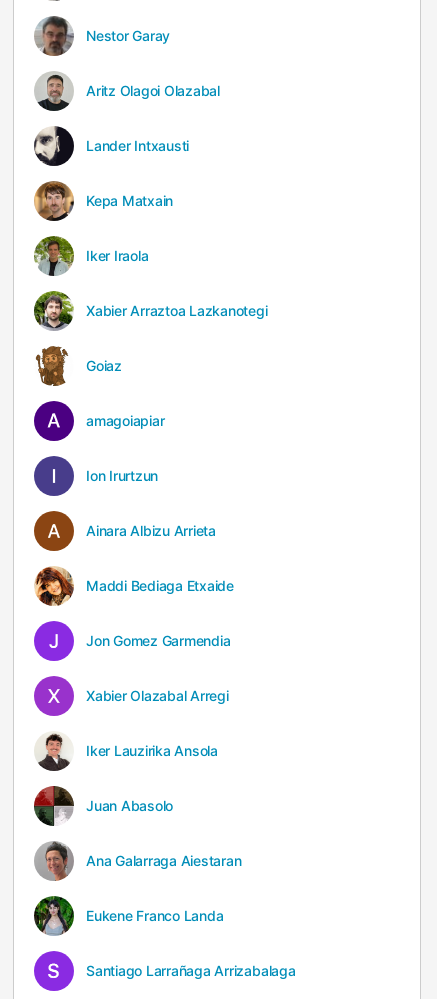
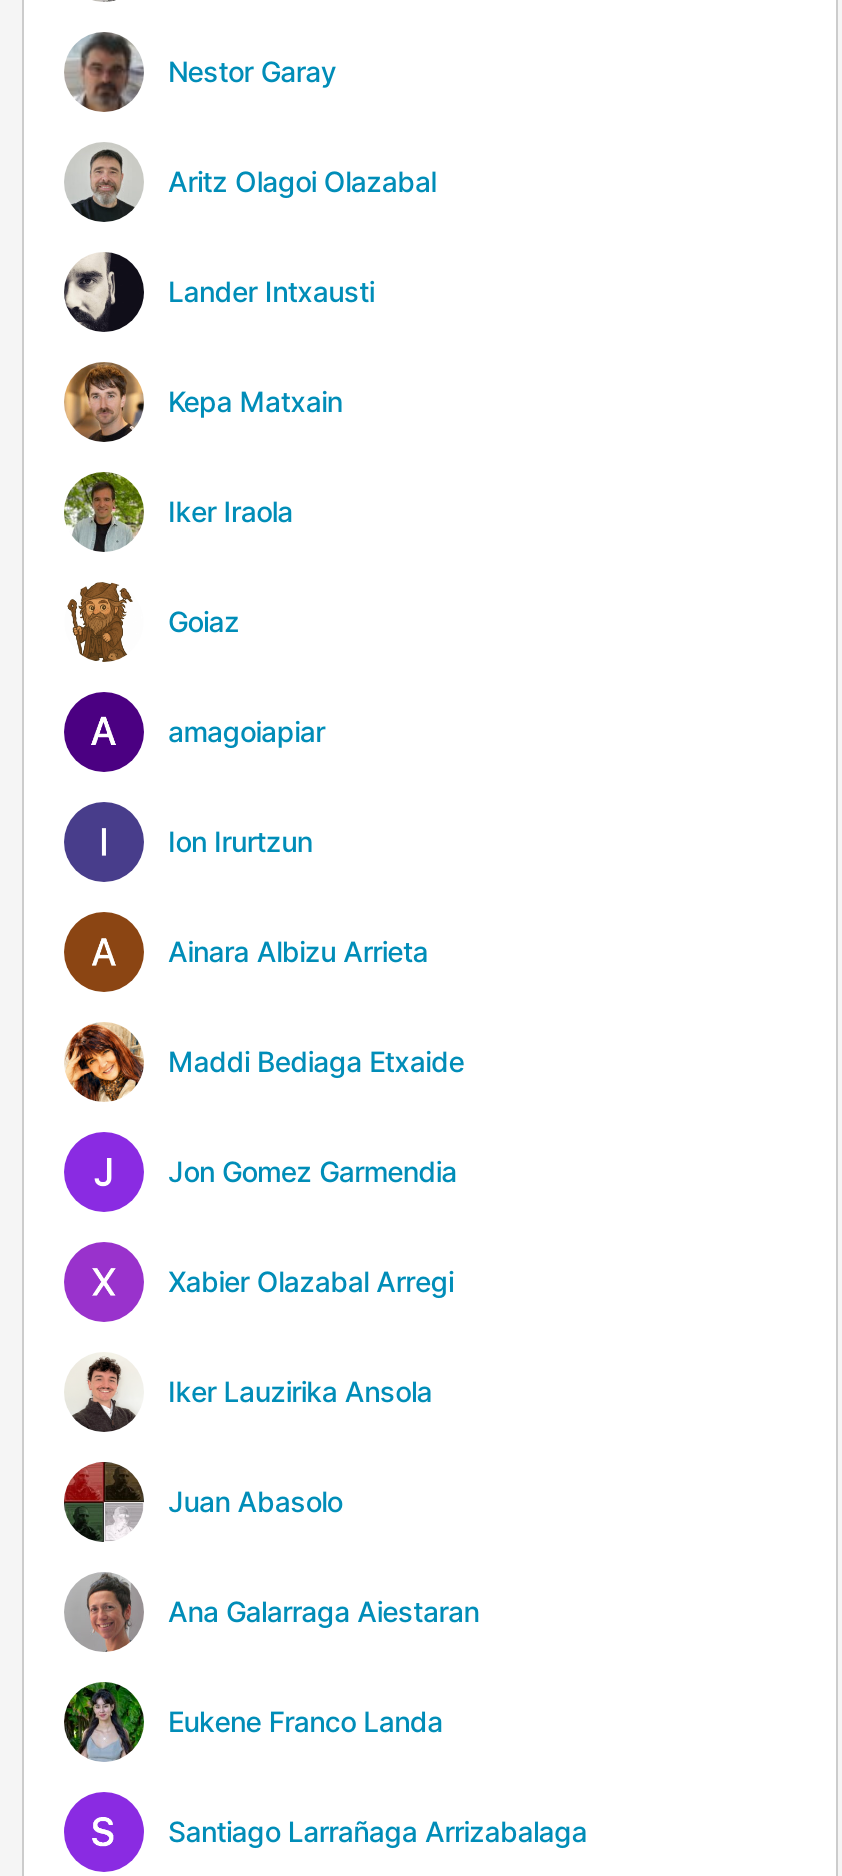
[34,292,267,330] [image] | Xabier Arraztoa Lazkanotegi -> none

